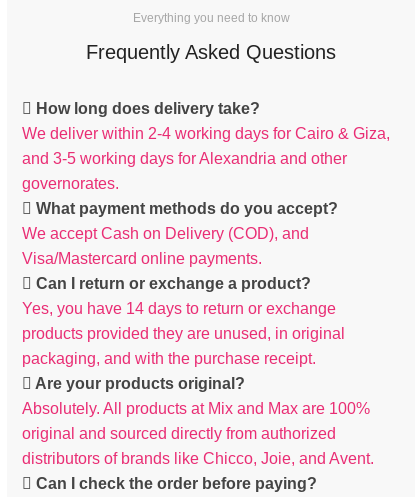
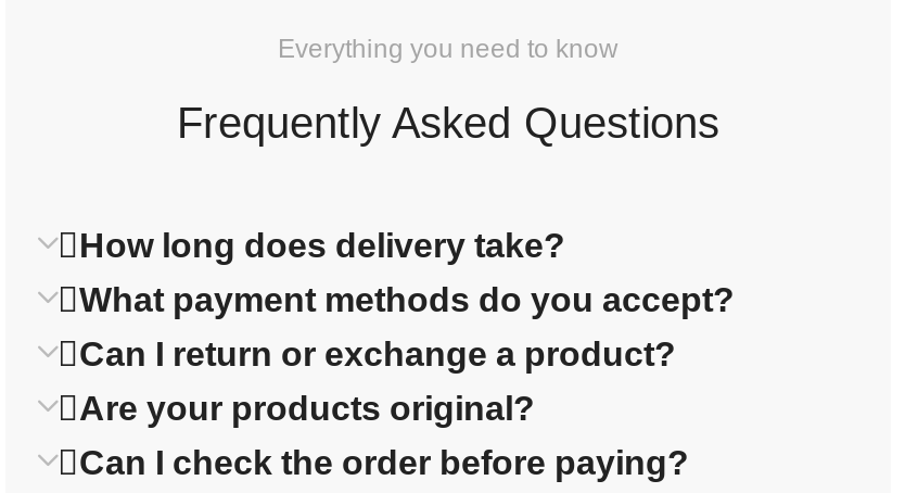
[22,125,390,192] We deliver within 2-4 working days for Cairo & Giza, | and 3-5 working days for Alexandria and other | governorates. -> none
[22,225,309,267] We accept Cash on Delivery (COD), and | Visa/Mastercard online payments. -> none
[22,300,345,367] Yes, you have 14 days to return or exchange | products provided they are unused, in original | packaging, and with the purchase receipt. -> none
[22,400,374,467] Absolutely. All products at Mix and Max are 100% | original and sourced directly from authorized | distributors of brands like Chicco, Joie, and Avent. -> none

